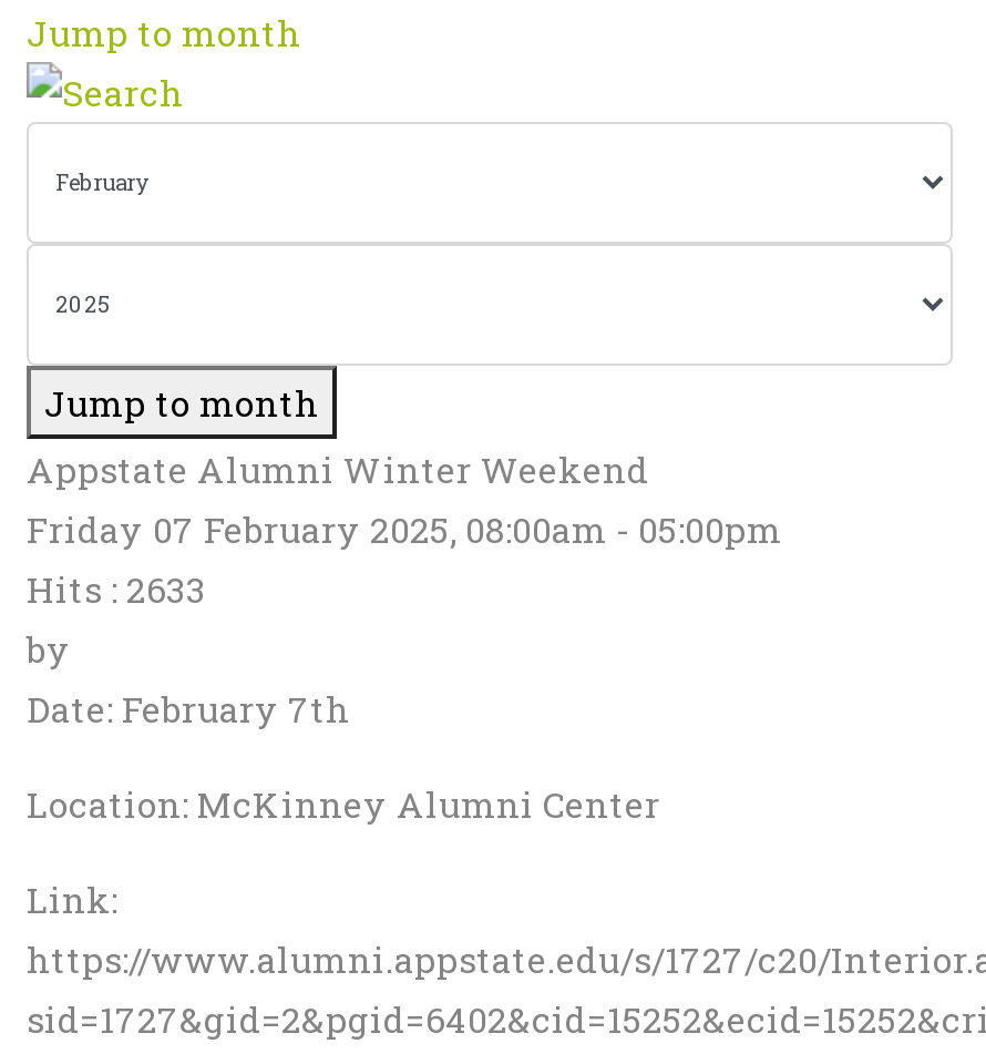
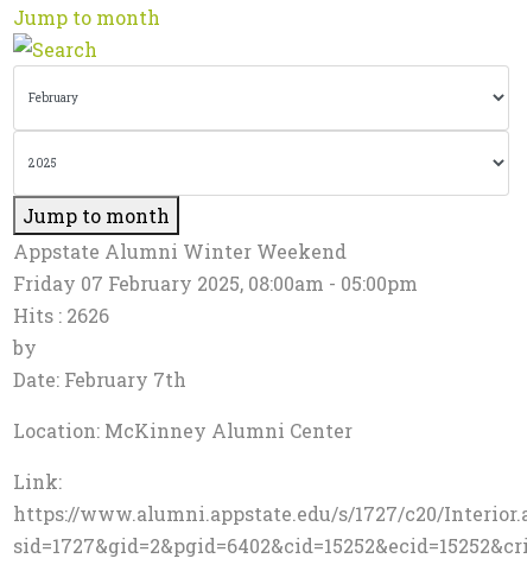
[27,565,206,611] Hits: 2633 -> [13,302,109,327] Hits: 2626

